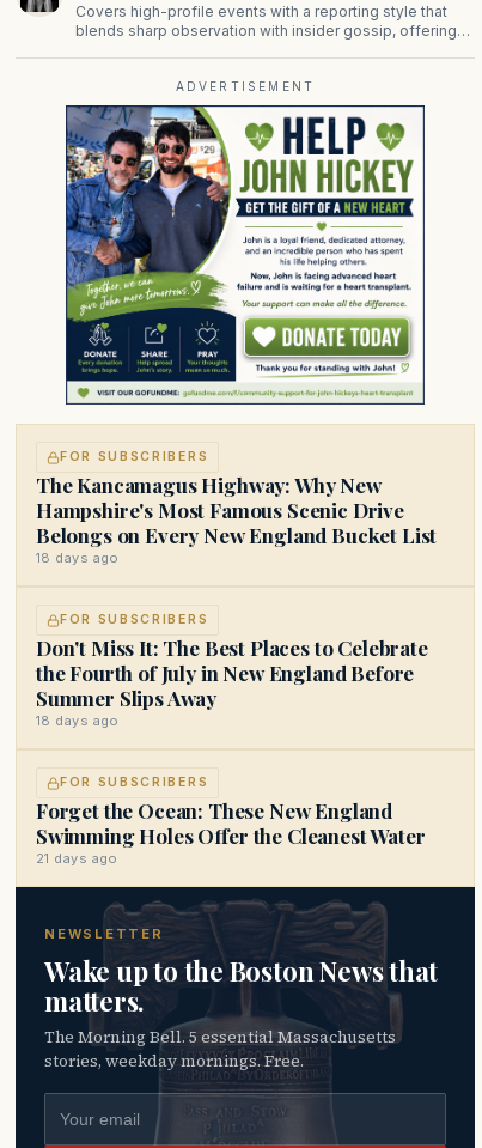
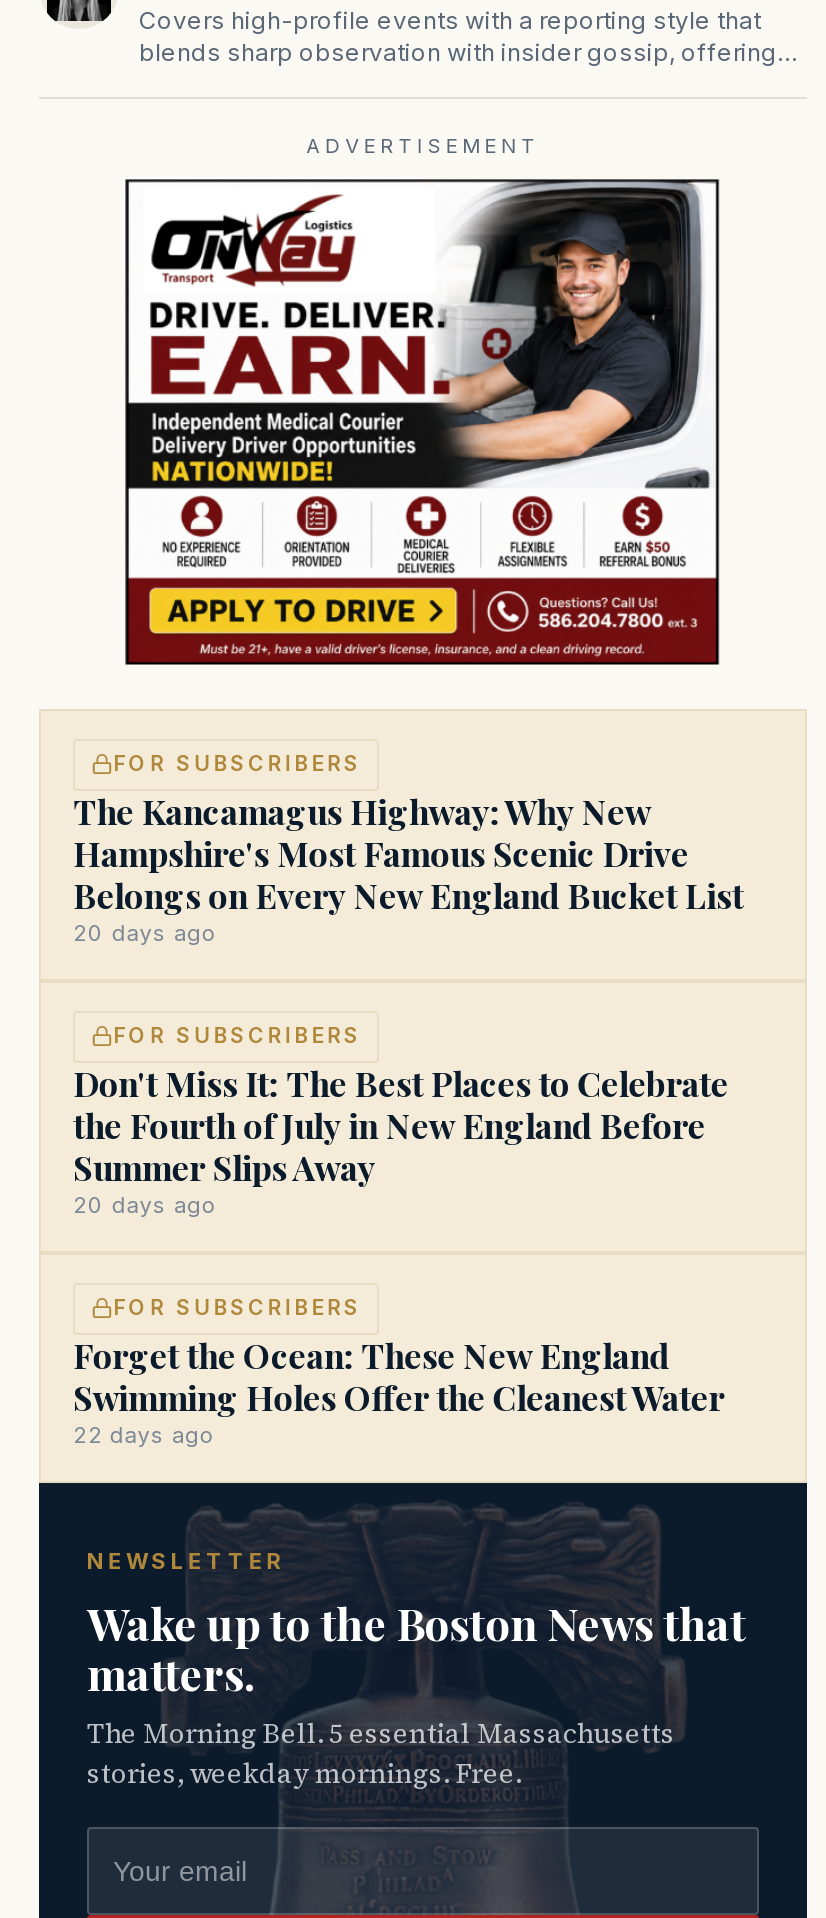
[65,104,426,406] [image] -> [123,176,723,676] [image]
[36,550,119,567] 18 days ago -> [73,919,219,947] 20 days ago
[36,713,119,730] 18 days ago -> [73,1191,219,1219] 20 days ago
[36,851,118,867] 21 days ago -> [73,1421,217,1449] 22 days ago

